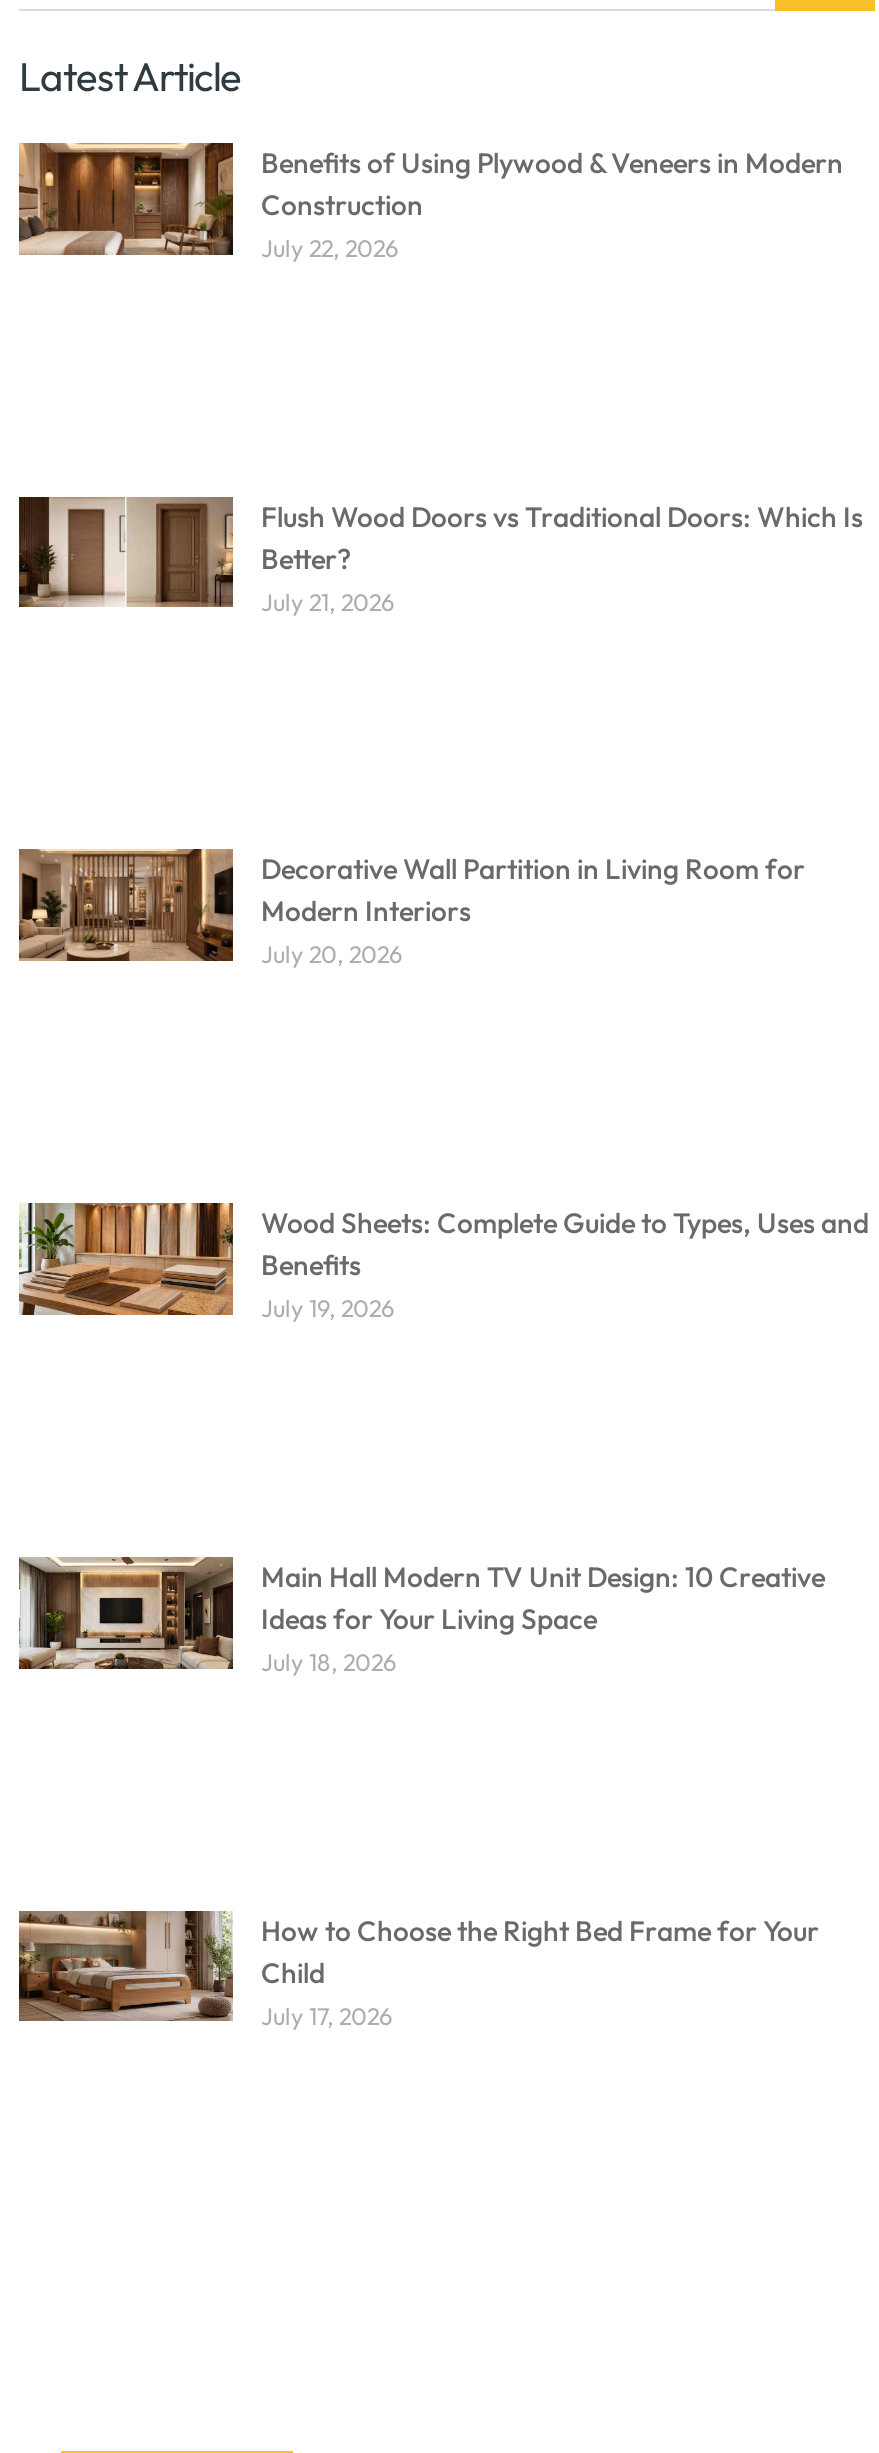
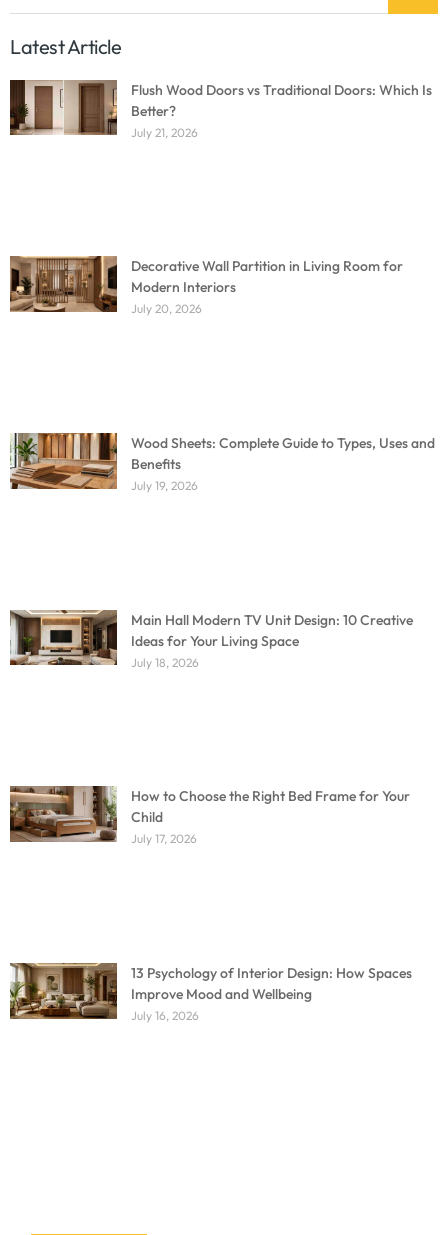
[17,141,843,262] [image] | Benefits of Using Plywood & Veneers in Modern | Construction | July 22, 2026 -> none
moved [15,497,869,2030] -> [8,80,435,846]: [image] | Flush Wood Doors vs Traditional Doors: Which Is | Better? | ... | Child | July 17, 2026
none -> [9,963,412,1023] [image] | 13 Psychology of Interior Design: How Spaces | Improve Mood and Wellbeing | July 16, 2026

